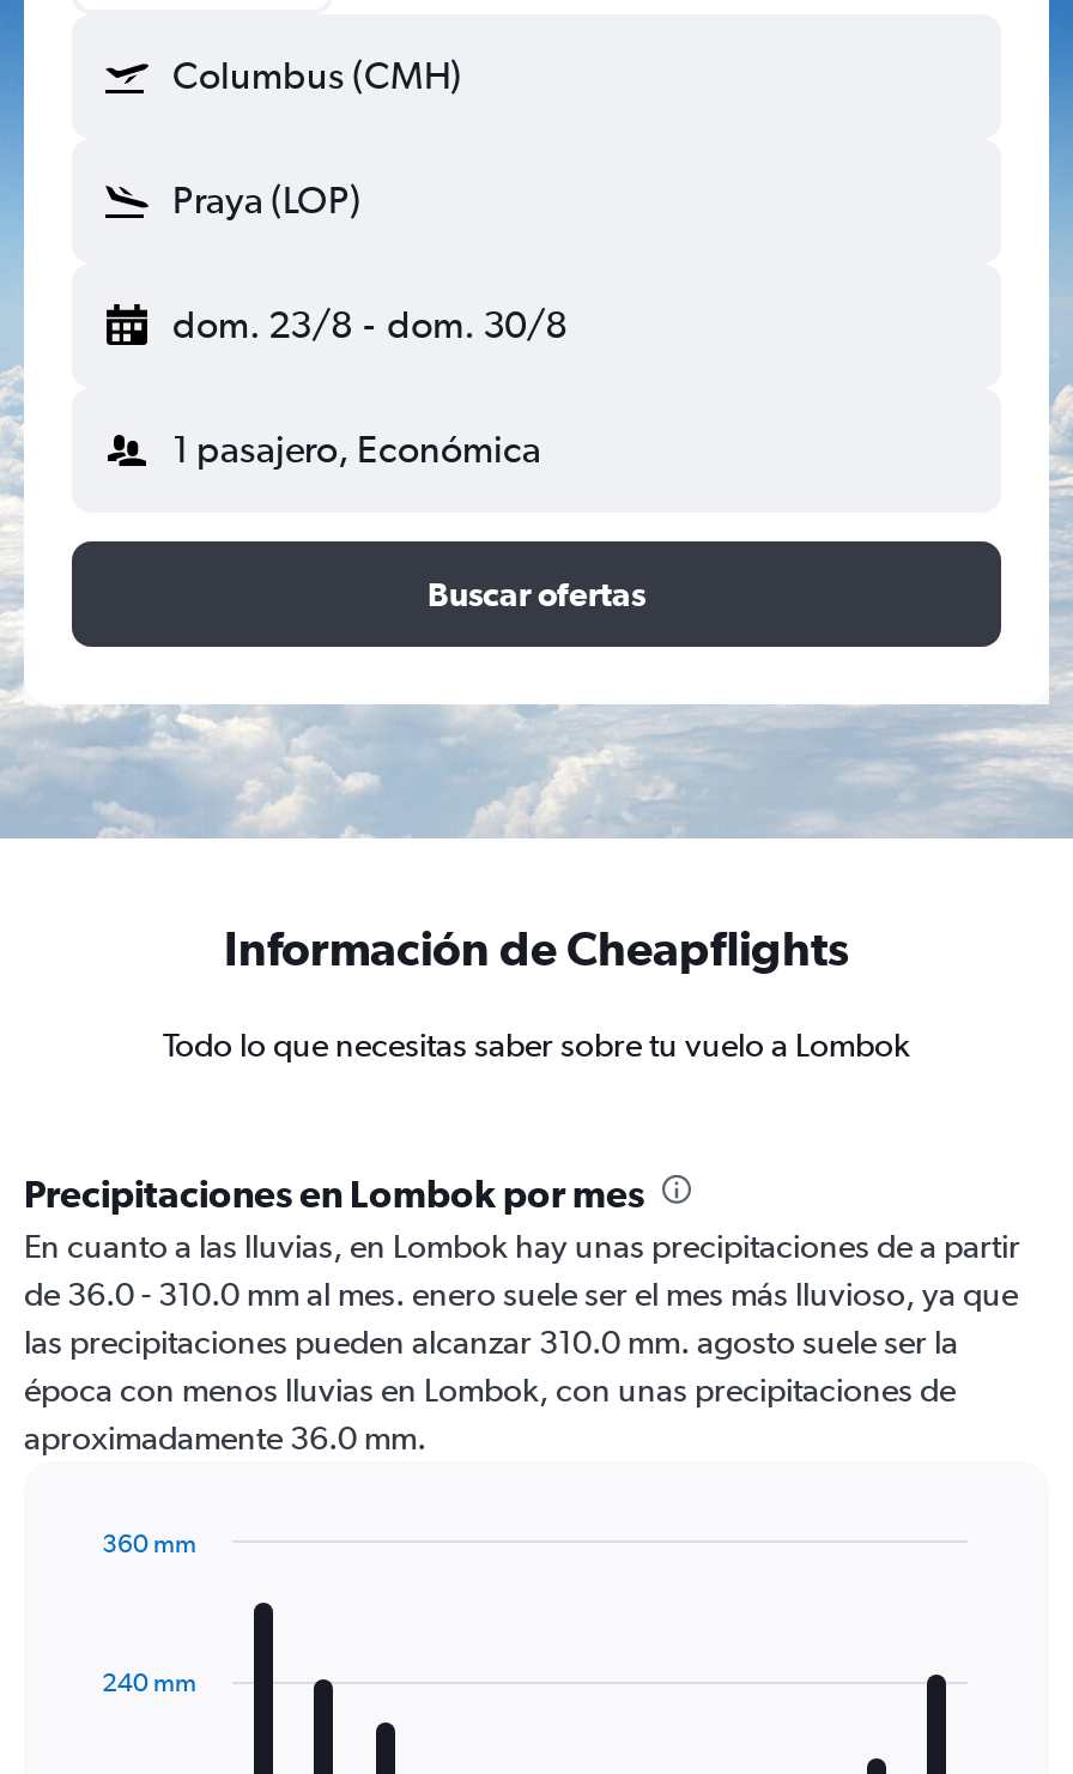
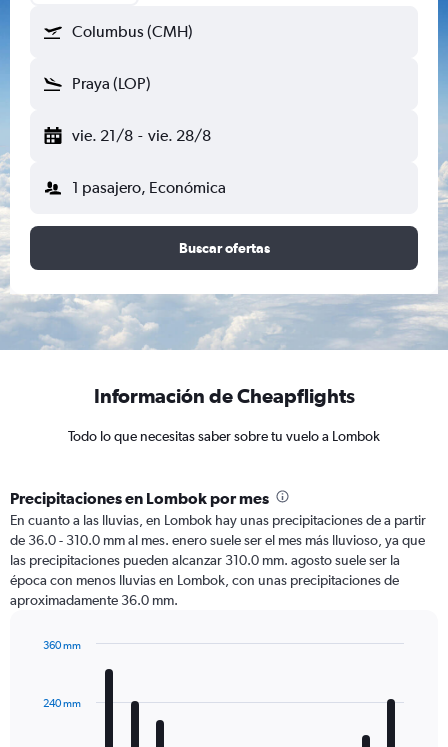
[172,302,567,347] dom. 23/8 - dom. 30/8 -> [72,126,211,145] vie. 21/8 - vie. 28/8

